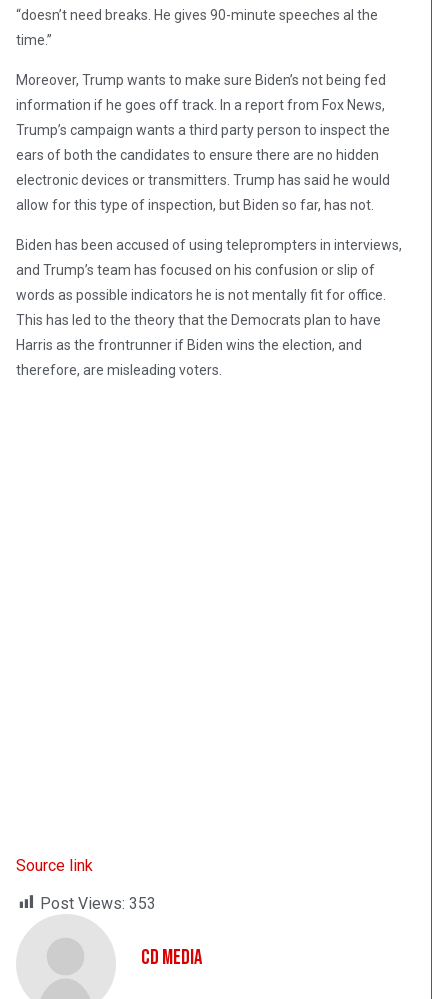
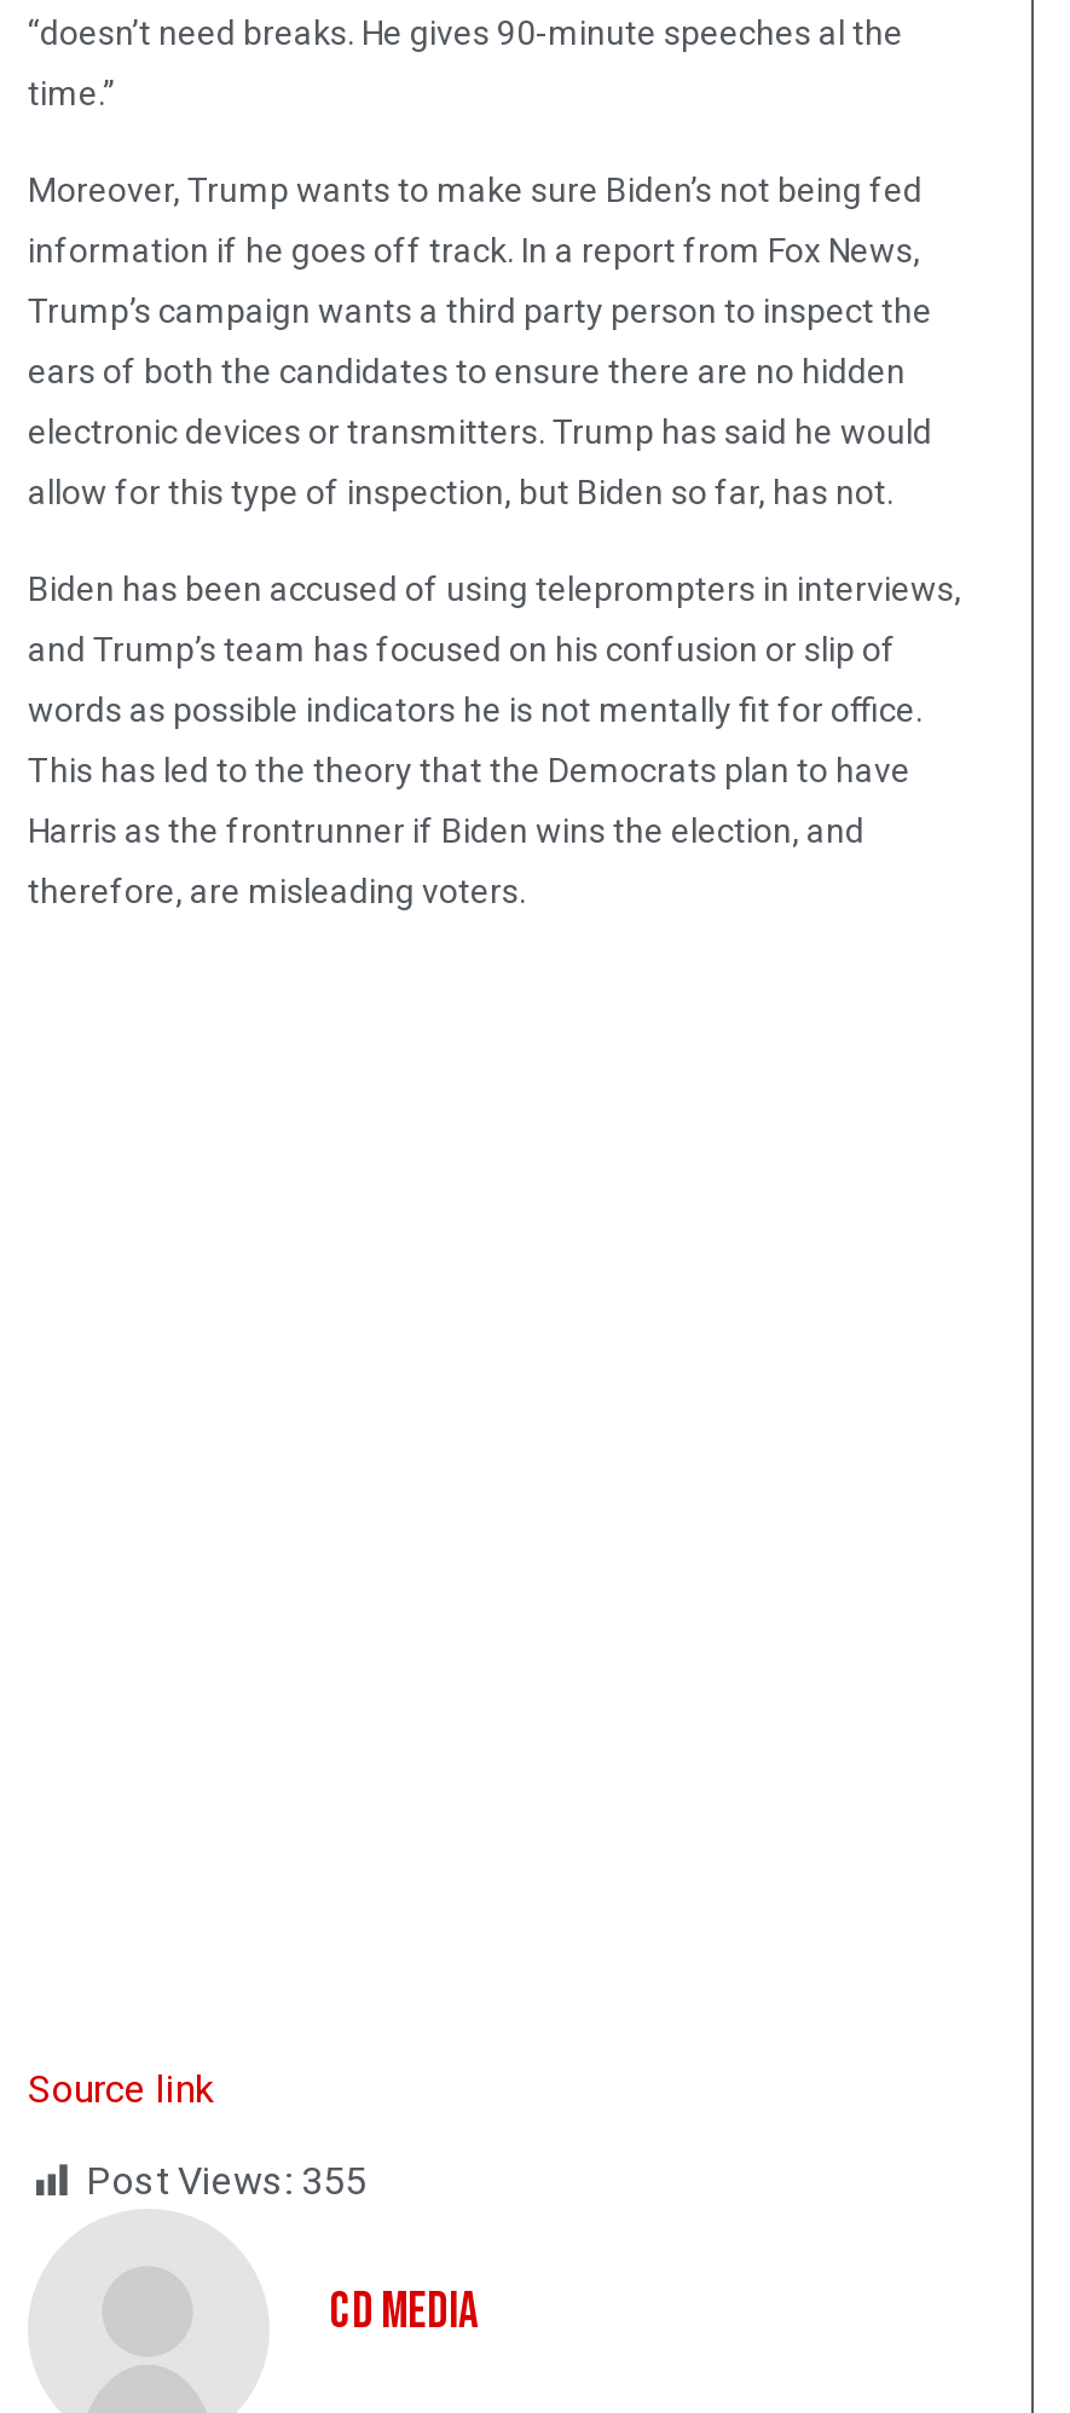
[40,894,156,913] Post Views: 353 -> [86,2158,366,2204] Post Views: 355

